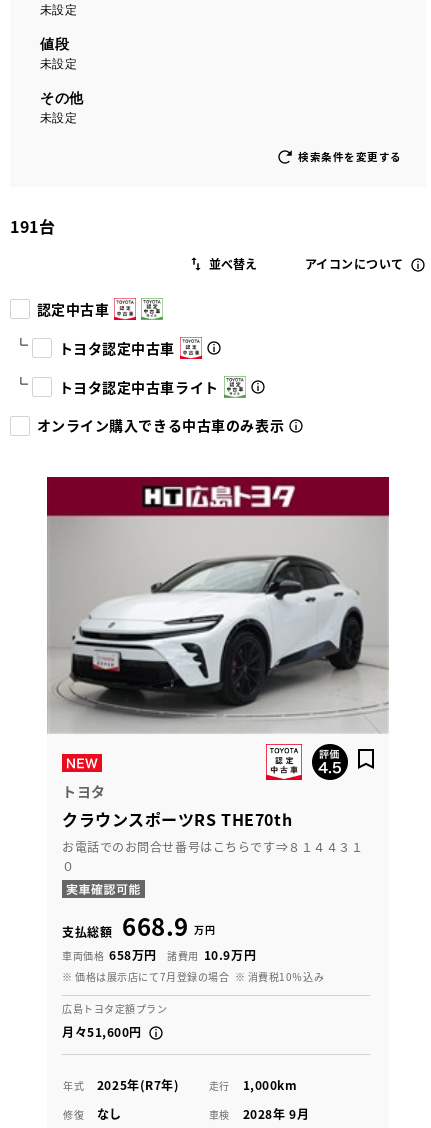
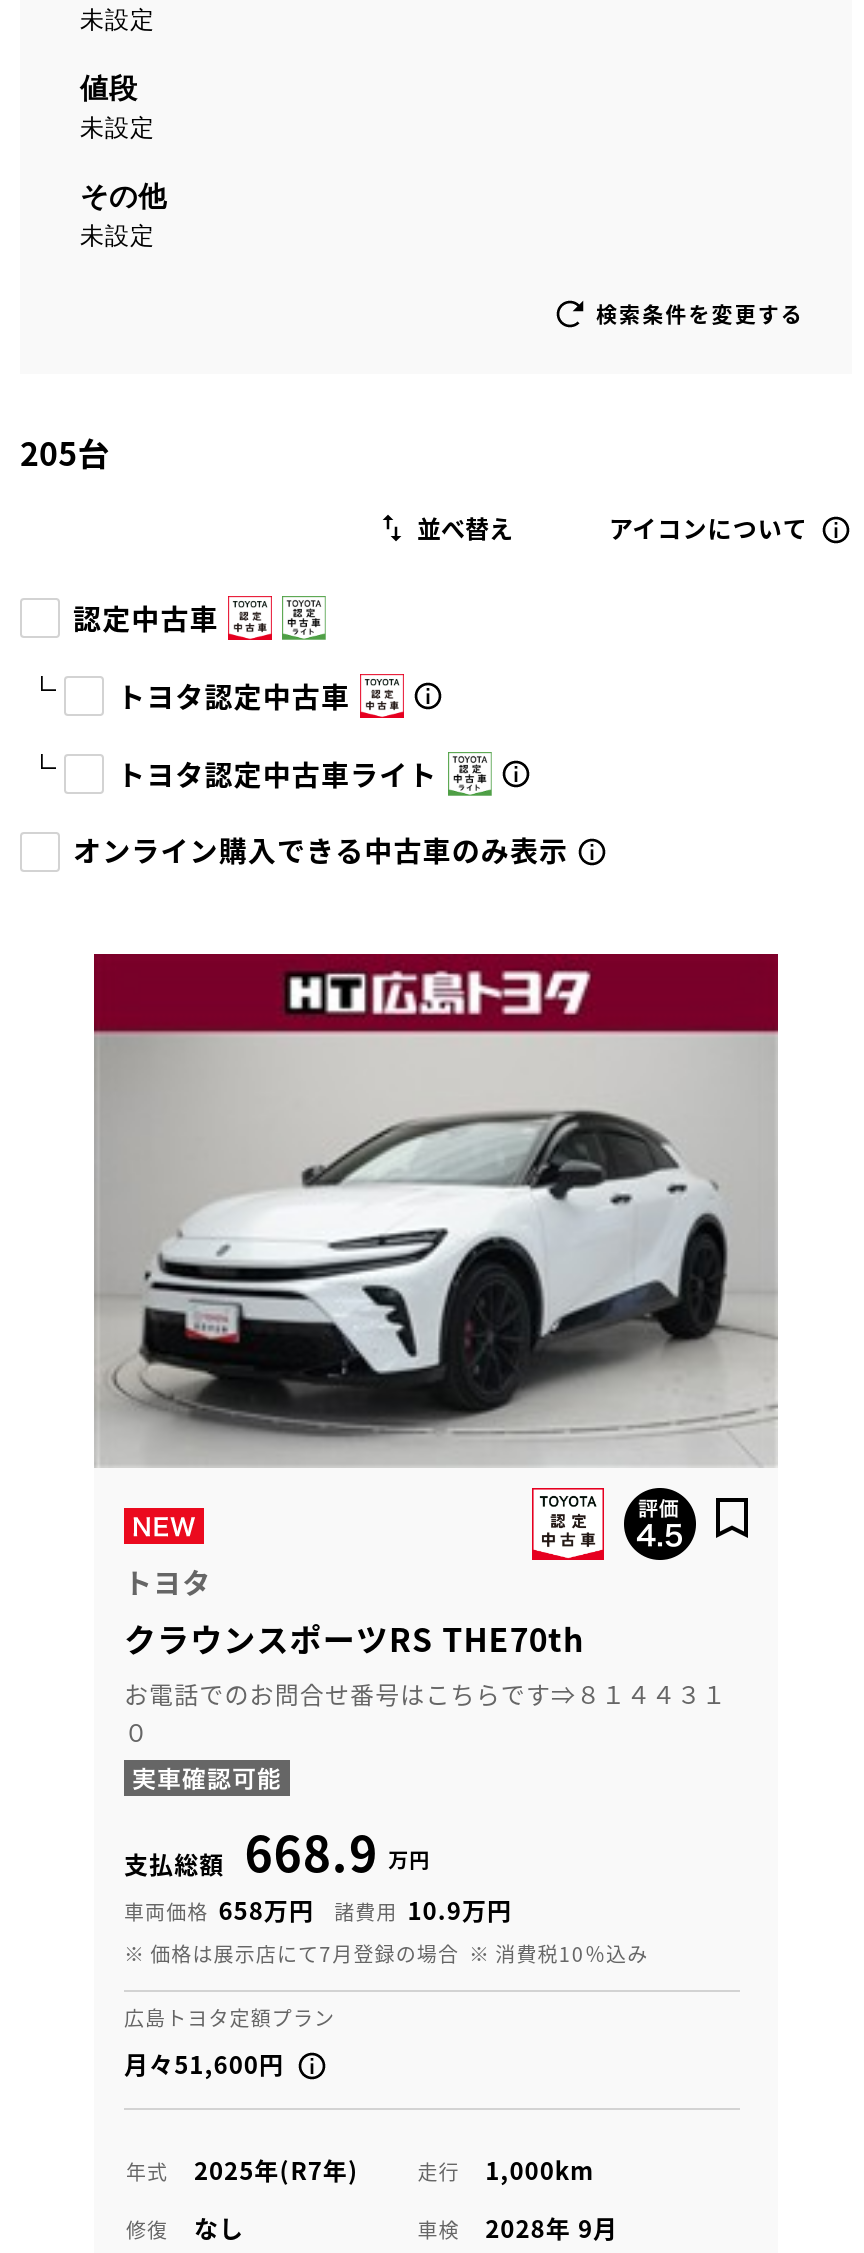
[10,214,55,238] 191台 -> [20,429,110,477] 205台

